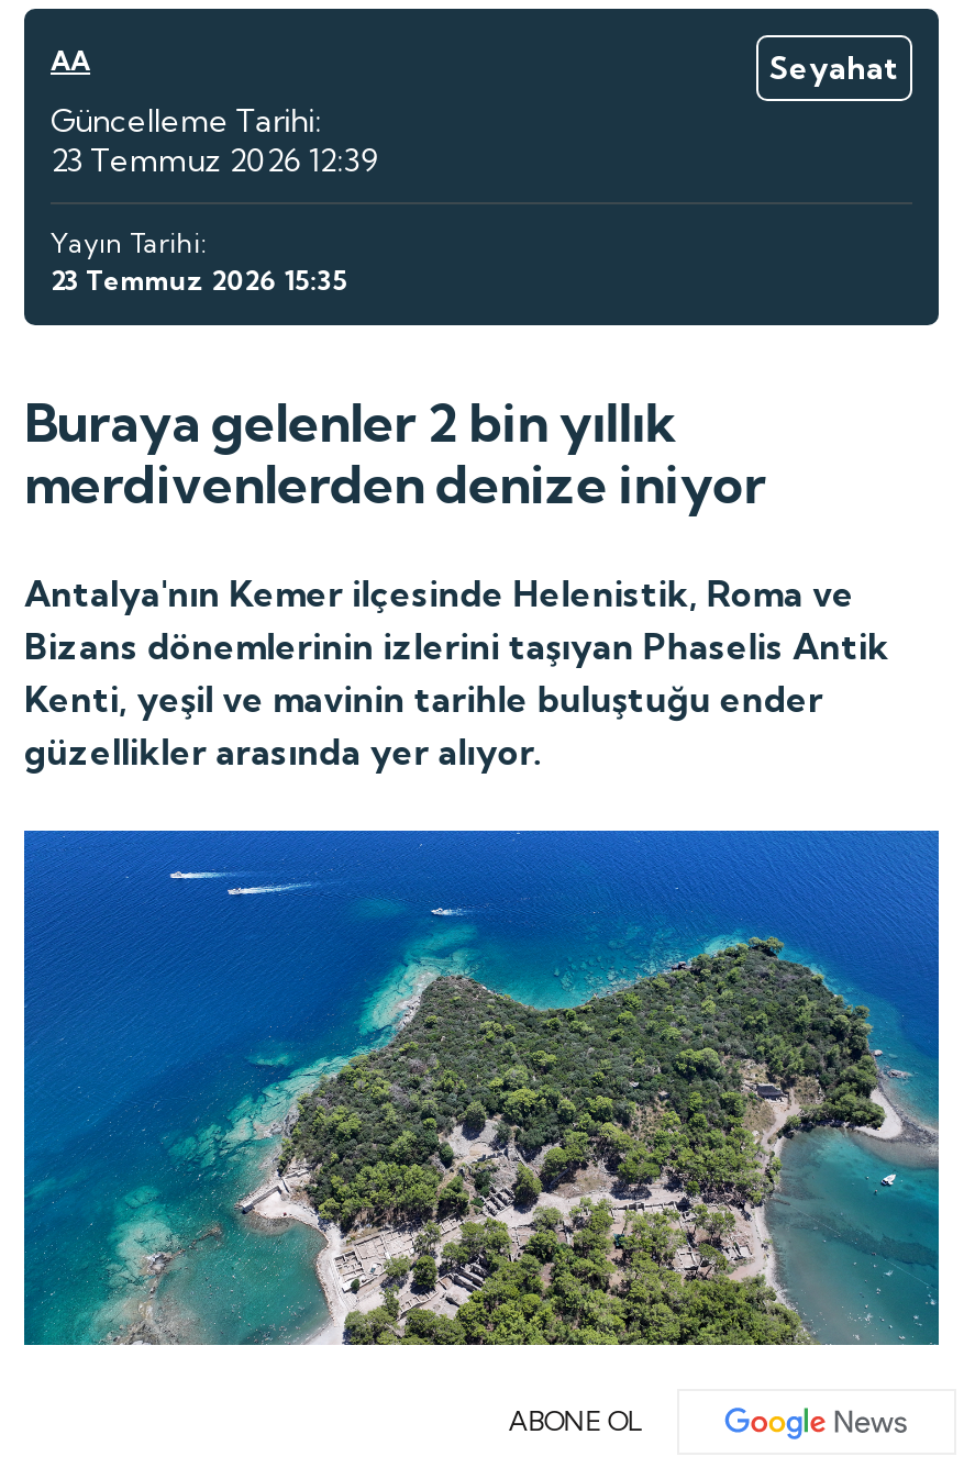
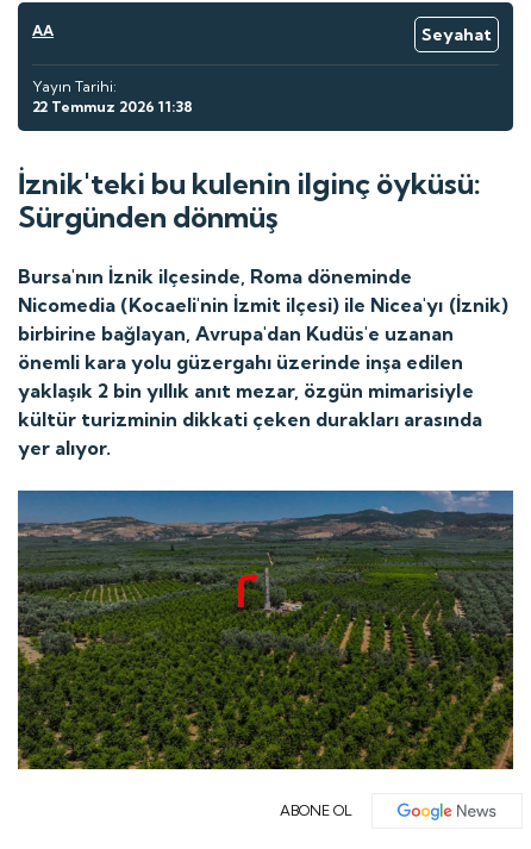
[51,101,379,180] Güncelleme Tarihi: | 23 Temmuz 2026 12:39 -> none
moved [51,226,207,259] -> [32,77,117,95]: Yayın Tarihi:
[51,263,348,296] 23 Temmuz 2026 15:35 -> [32,98,193,115] 22 Temmuz 2026 11:38
[24,389,766,516] Buraya gelenler 2 bin yıllık | merdivenlerden denize iniyor -> [18,165,481,234] İznik'teki bu kulenin ilginç öyküsü: | Sürgünden dönmüş
[24,571,889,773] Antalya'nın Kemer ilçesinde Helenistik, Roma ve | Bizans dönemlerinin izlerini taşıyan Phaselis Antik | Kenti, yeşil ve mavinin tarihle buluştuğu ender | güzellikler arasında yer alıyor. -> [18,264,508,460] Bursa'nın İznik ilçesinde, Roma döneminde | Nicomedia (Kocaeli'nin İzmit ilçesi) ile Nicea'yı (İznik) | birbirine bağlayan, Avrupa'dan Kudüs'e uzanan | önemli kara yolu güzergahı üzerinde inşa edilen | yaklaşık 2 bin yıllık anıt mezar, özgün mimarisiyle | kültür turizminin dikkati çeken durakları arasında | yer alıyor.
[22,831,941,1347] [image] -> [17,491,514,770] [image]

